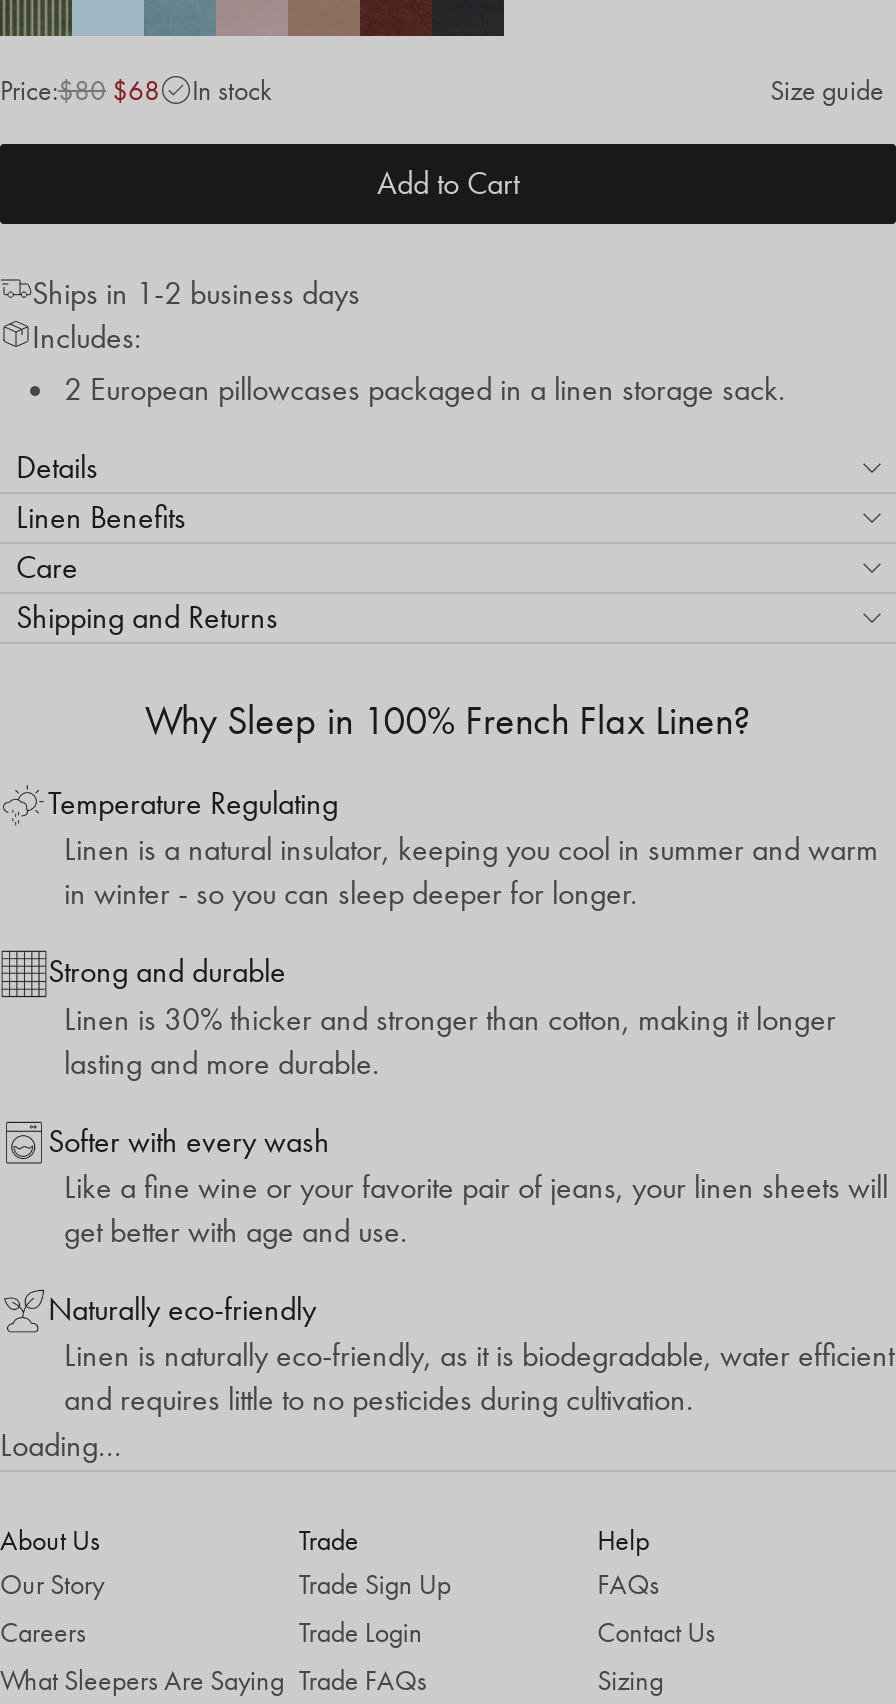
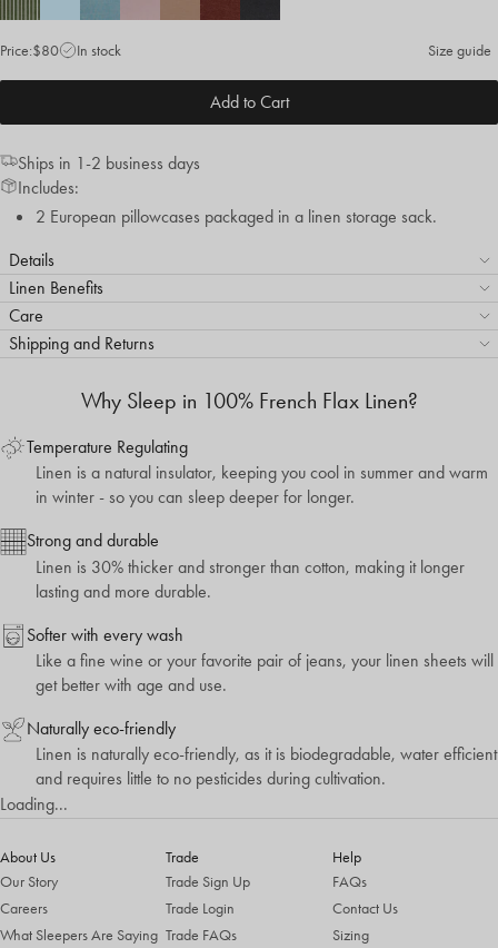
[0,72,272,108] Price:$80 $68 In stock -> [0,40,121,60] Price:$80 In stock

